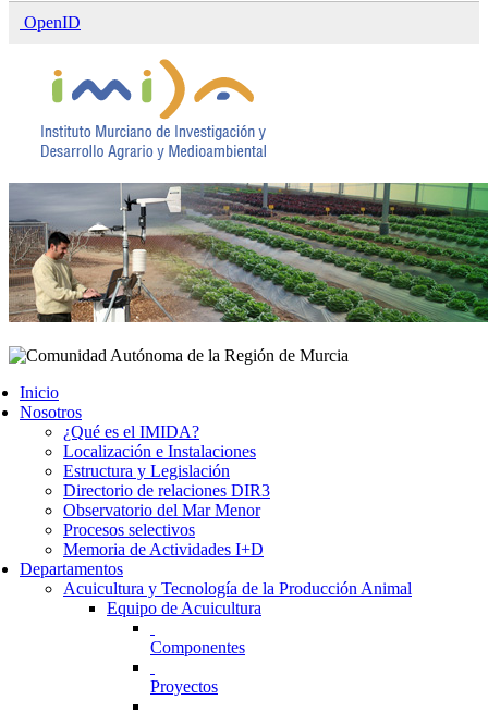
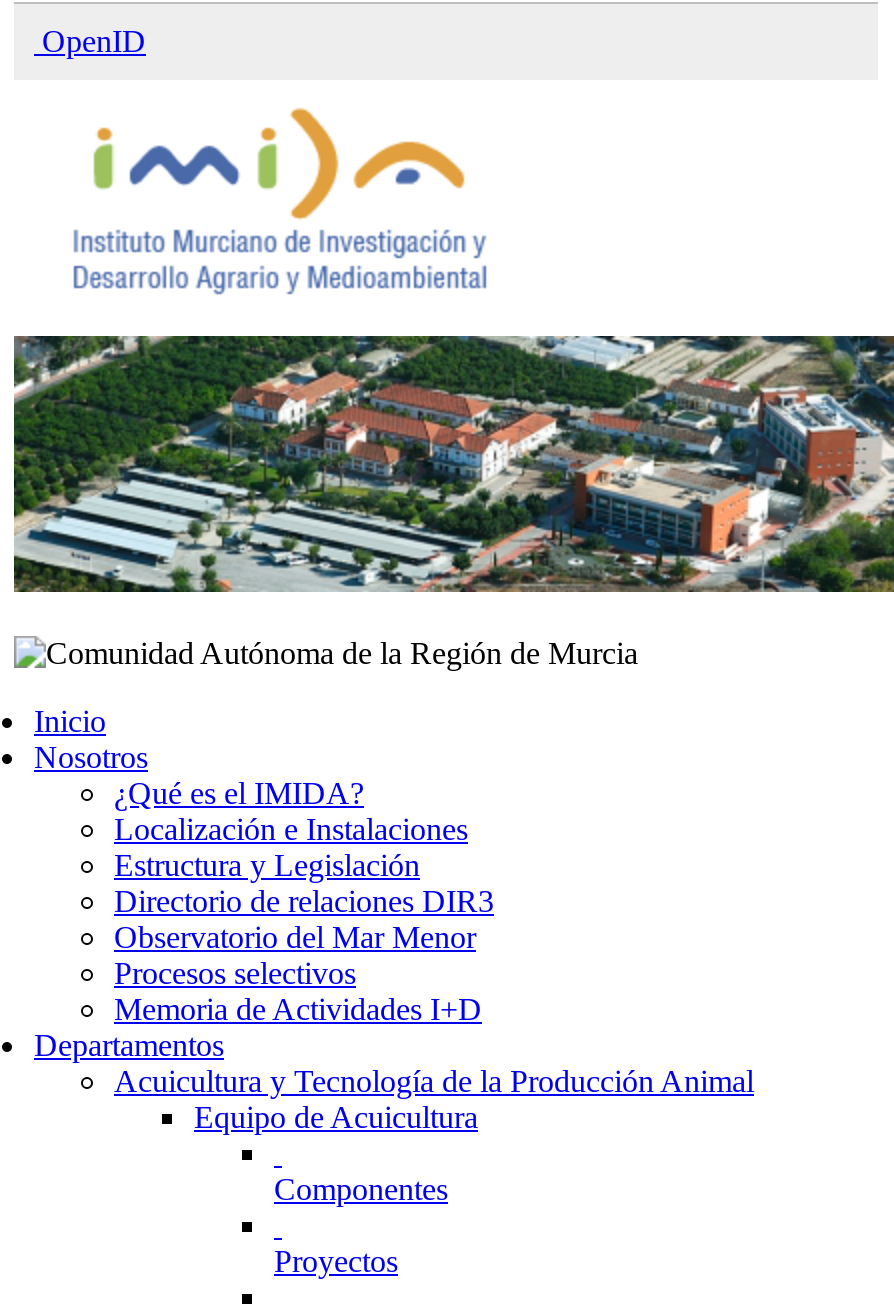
[8,182,485,323] [image] -> [12,334,888,594] [image]

